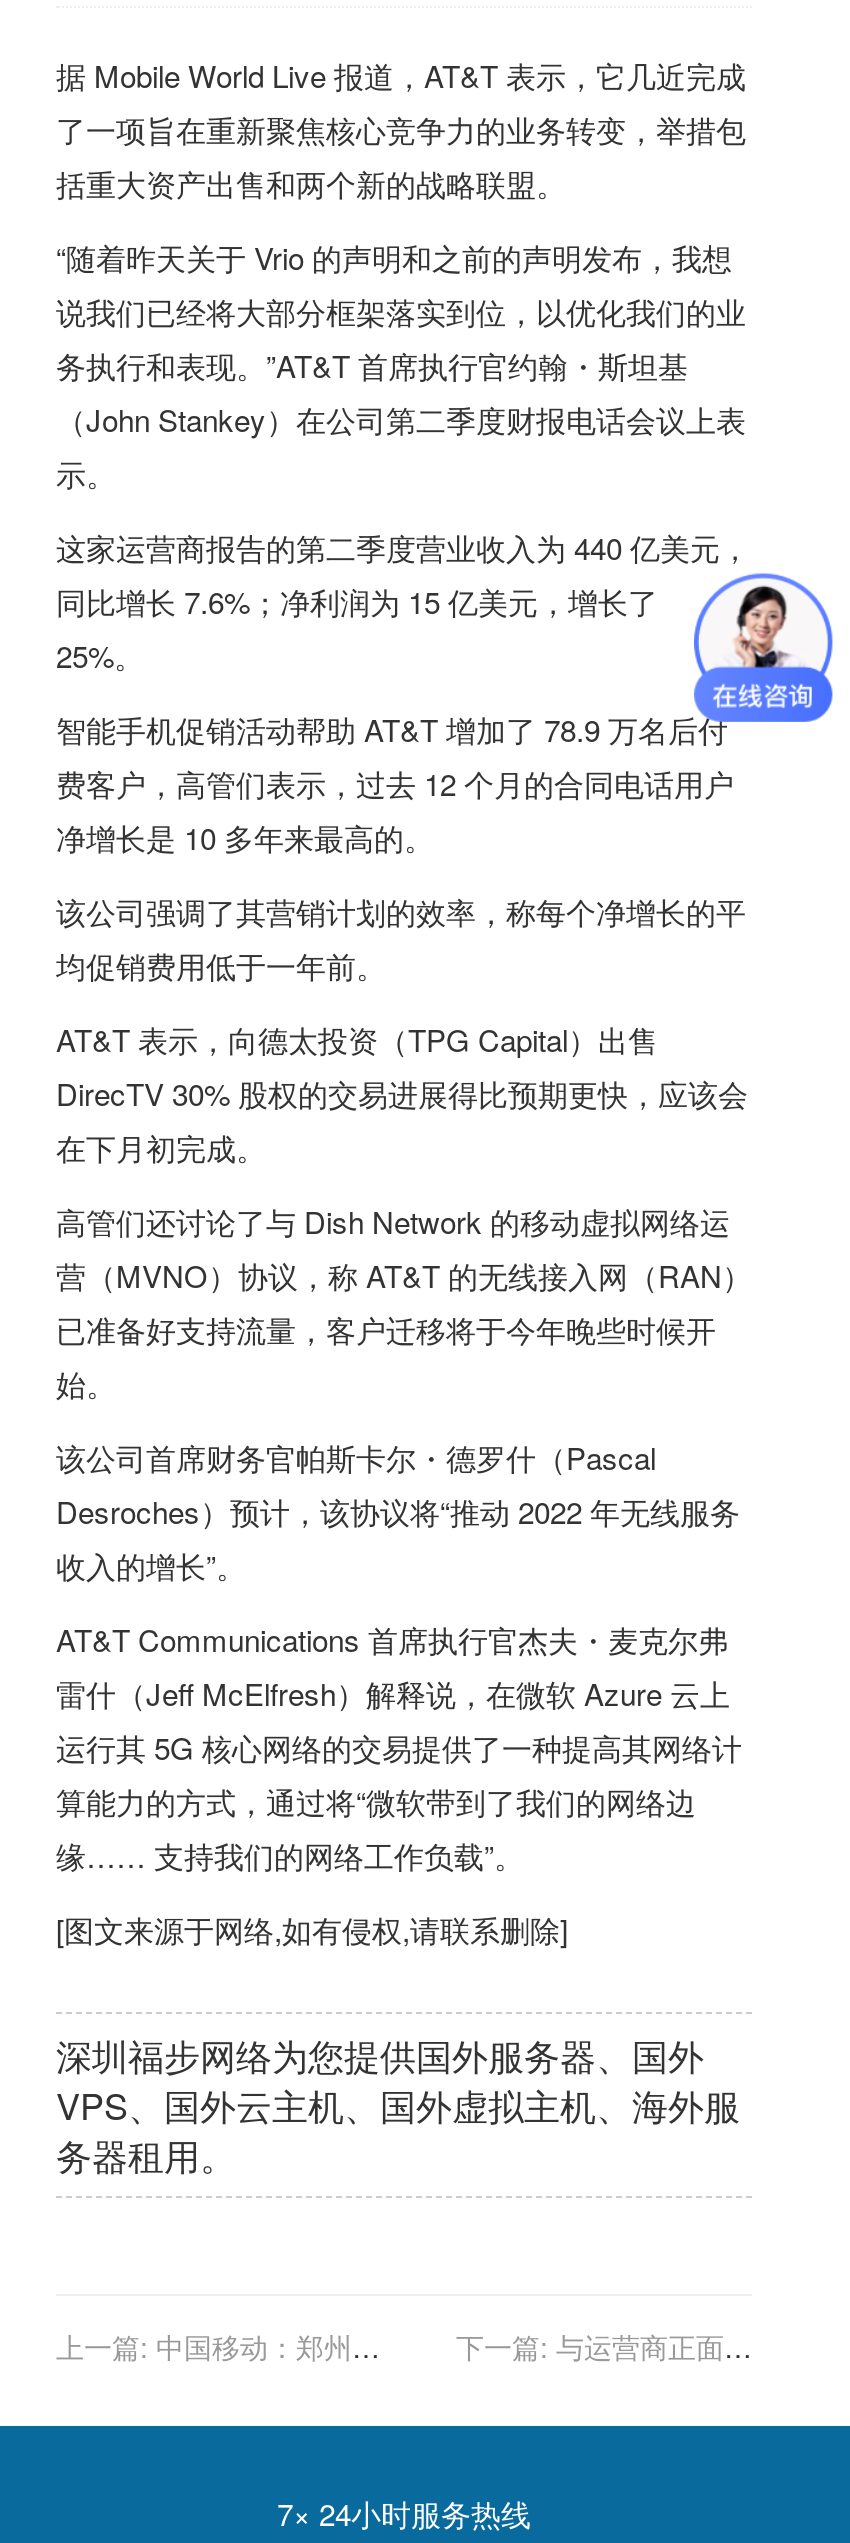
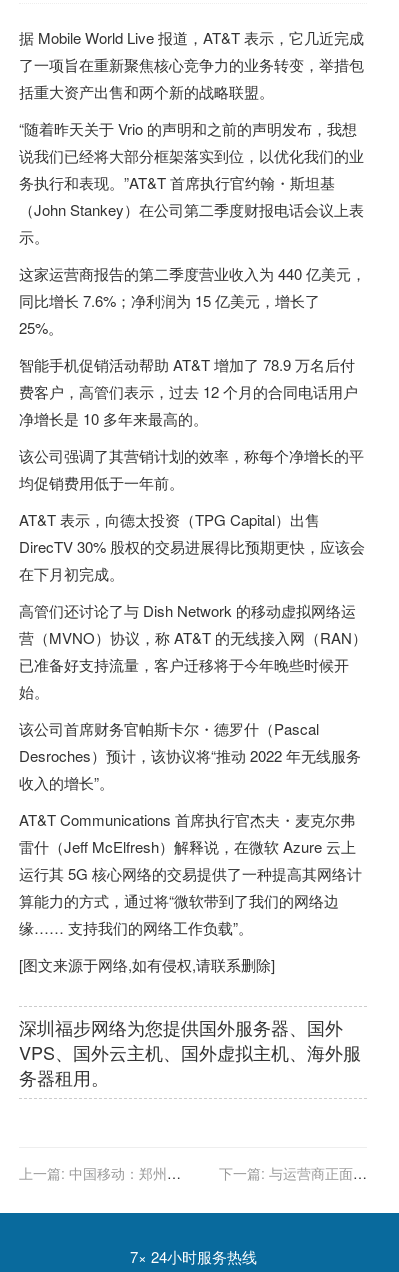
[692,572,834,724] [image] -> none

